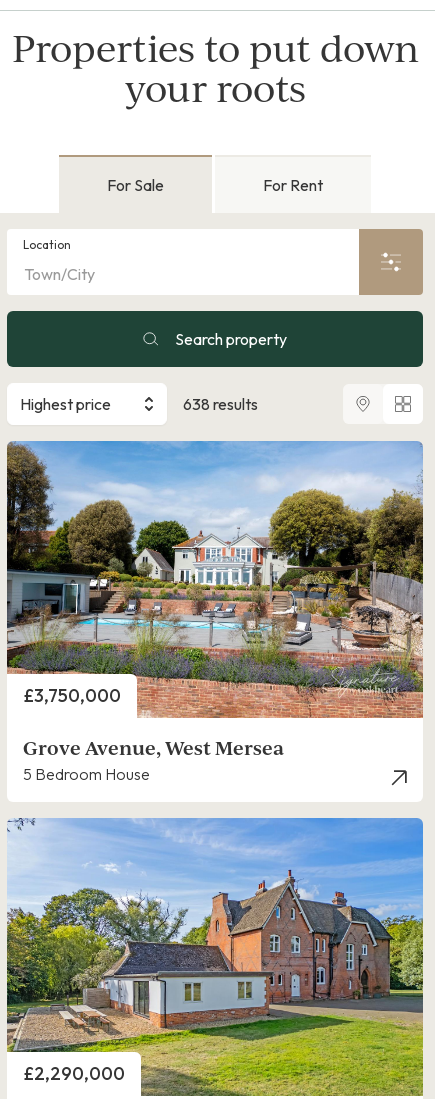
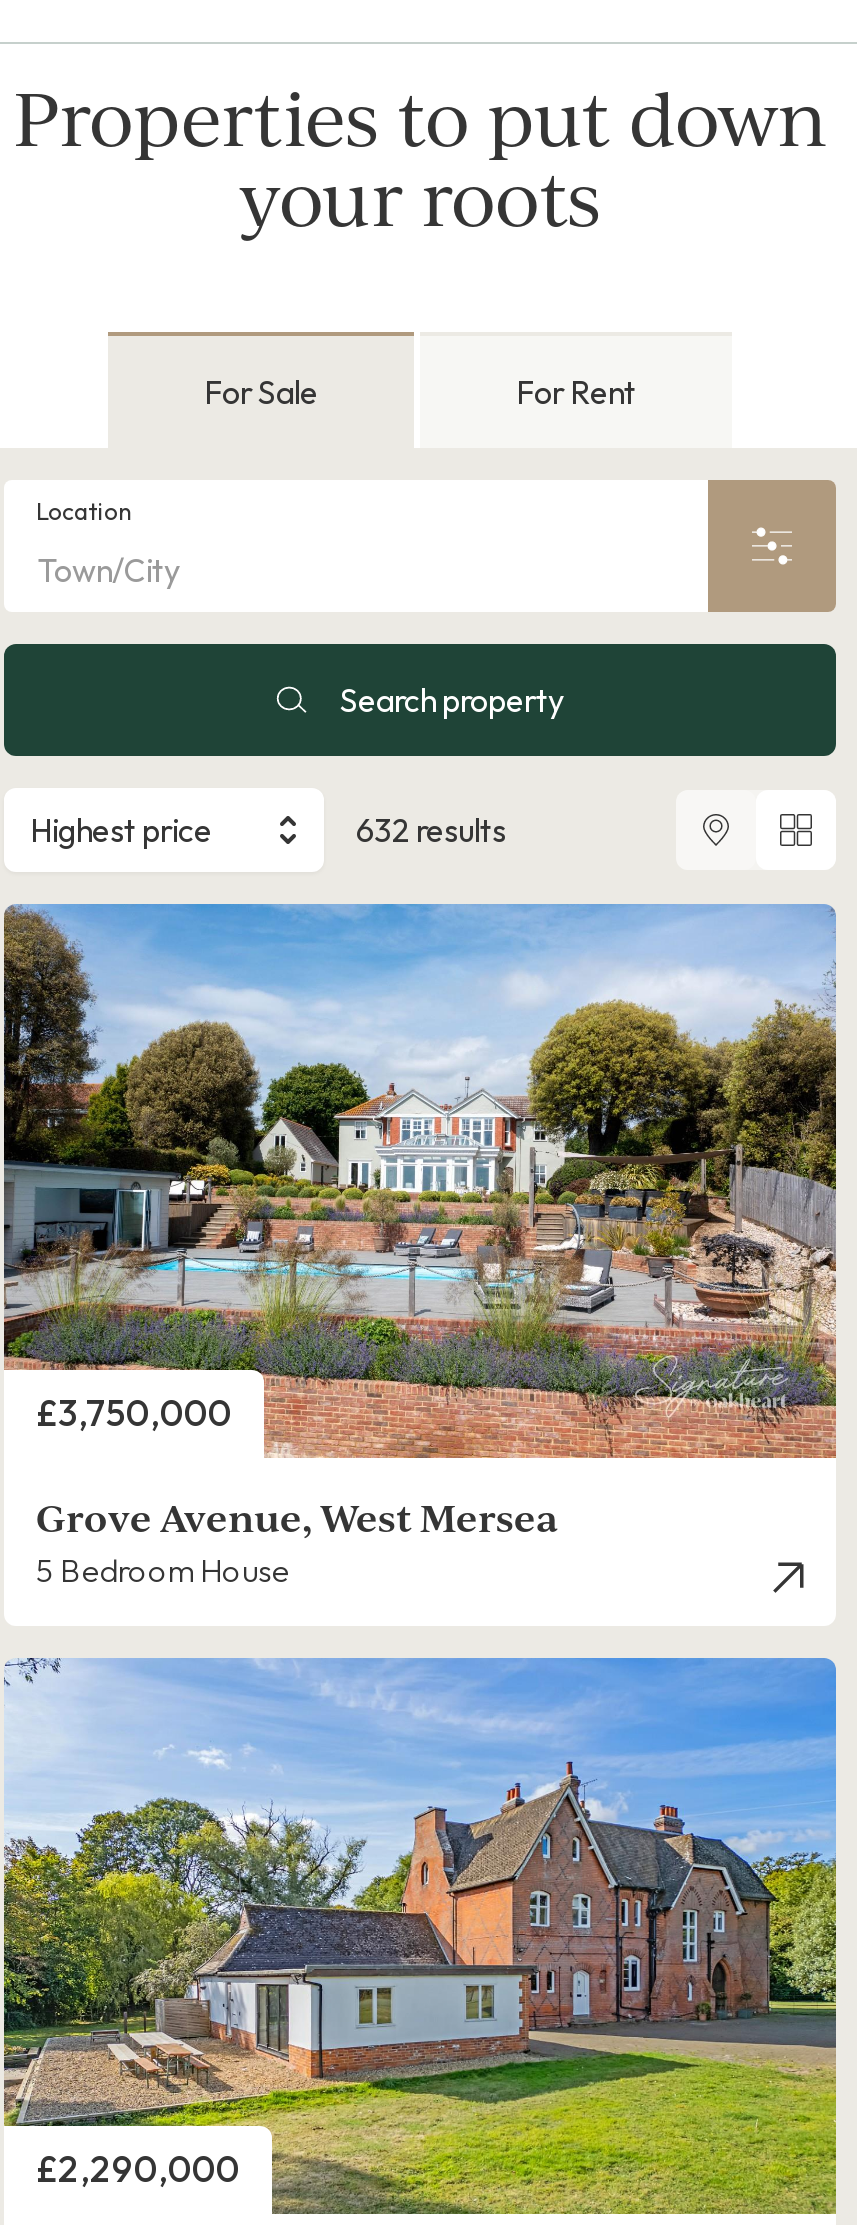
[183,394,258,414] 638 results -> [356,810,506,850] 632 results

